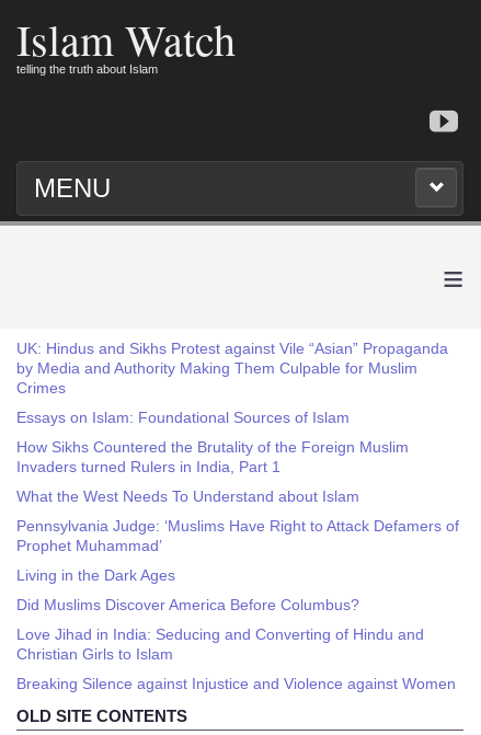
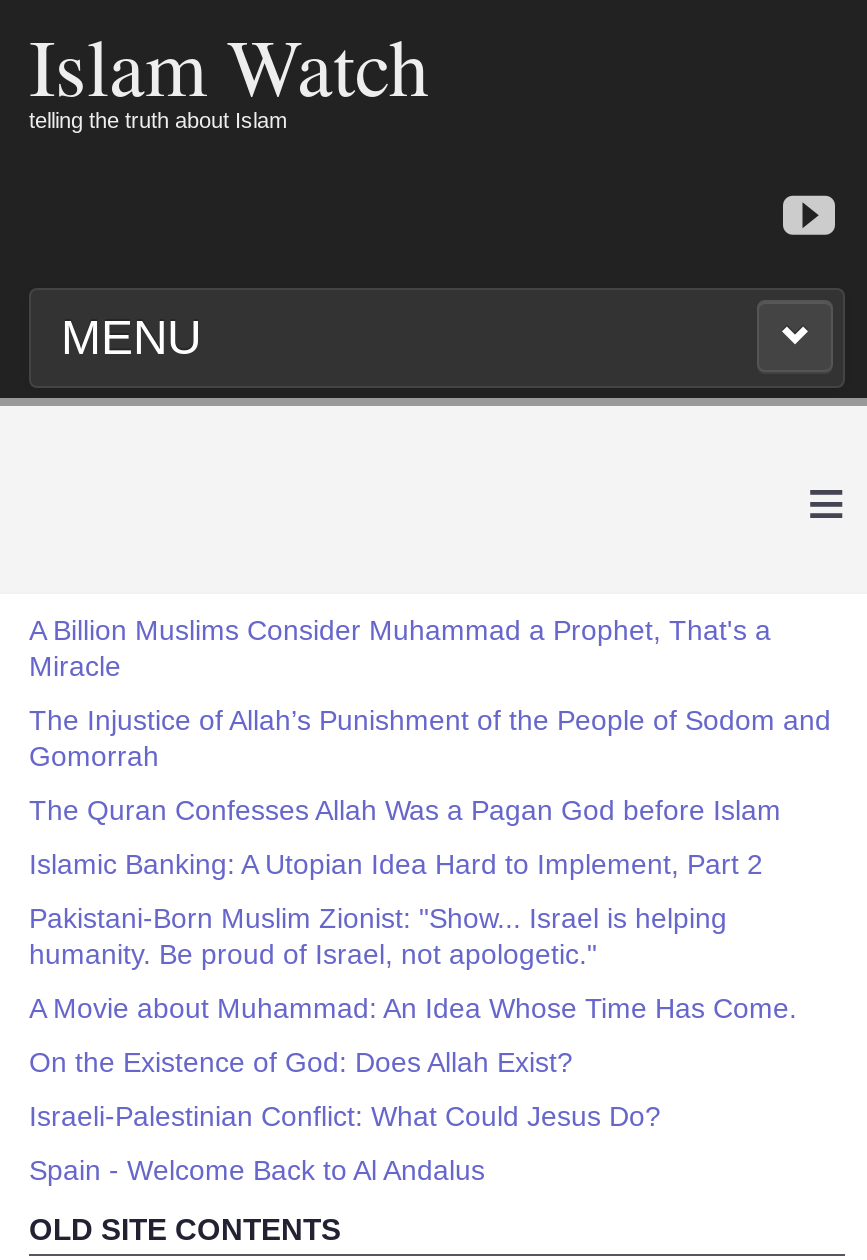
[16,340,448,397] UK: Hindus and Sikhs Protest against Vile “Asian” Propaganda | by Media and Authority Making Them Culpable for Muslim | Crimes -> [29,614,771,682] A Billion Muslims Consider Muhammad a Prophet, That's a | Miracle
[16,409,350,426] Essays on Islam: Foundational Sources of Islam -> [29,704,831,772] The Injustice of Allah’s Punishment of the People of Sodom and | Gomorrah
[16,438,409,475] How Sikhs Countered the Brutality of the Foreign Muslim | Invaders turned Rulers in India, Part 1 -> [29,794,781,826] The Quran Confesses Allah Was a Pagan God before Islam
[16,487,359,505] What the West Needs To Understand about Islam -> [29,848,763,880] Islamic Banking: A Utopian Idea Hard to Implement, Part 2
[16,517,459,554] Pennsylvania Judge: ‘Muslims Have Right to Attack Defamers of | Prophet Muhammad’ -> [29,902,727,970] Pakistani-Born Muslim Zionist: "Show... Israel is helping | humanity. Be proud of Israel, not apologetic."
[16,566,175,584] Living in the Dark Ages -> [29,992,797,1024] A Movie about Muhammad: An Idea Whose Time Has Come.
[16,596,359,613] Did Muslims Discover America Before Columbus? -> [29,1046,573,1078] On the Existence of God: Does Allah Exist?
[16,625,424,663] Love Jihad in India: Seducing and Converting of Hindu and | Christian Girls to Islam -> [29,1100,661,1132] Israeli-Palestinian Conflict: What Could Jesus Do?
[16,675,456,692] Breaking Silence against Injustice and Violence against Women -> [29,1154,485,1186] Spain - Welcome Back to Al Andalus

